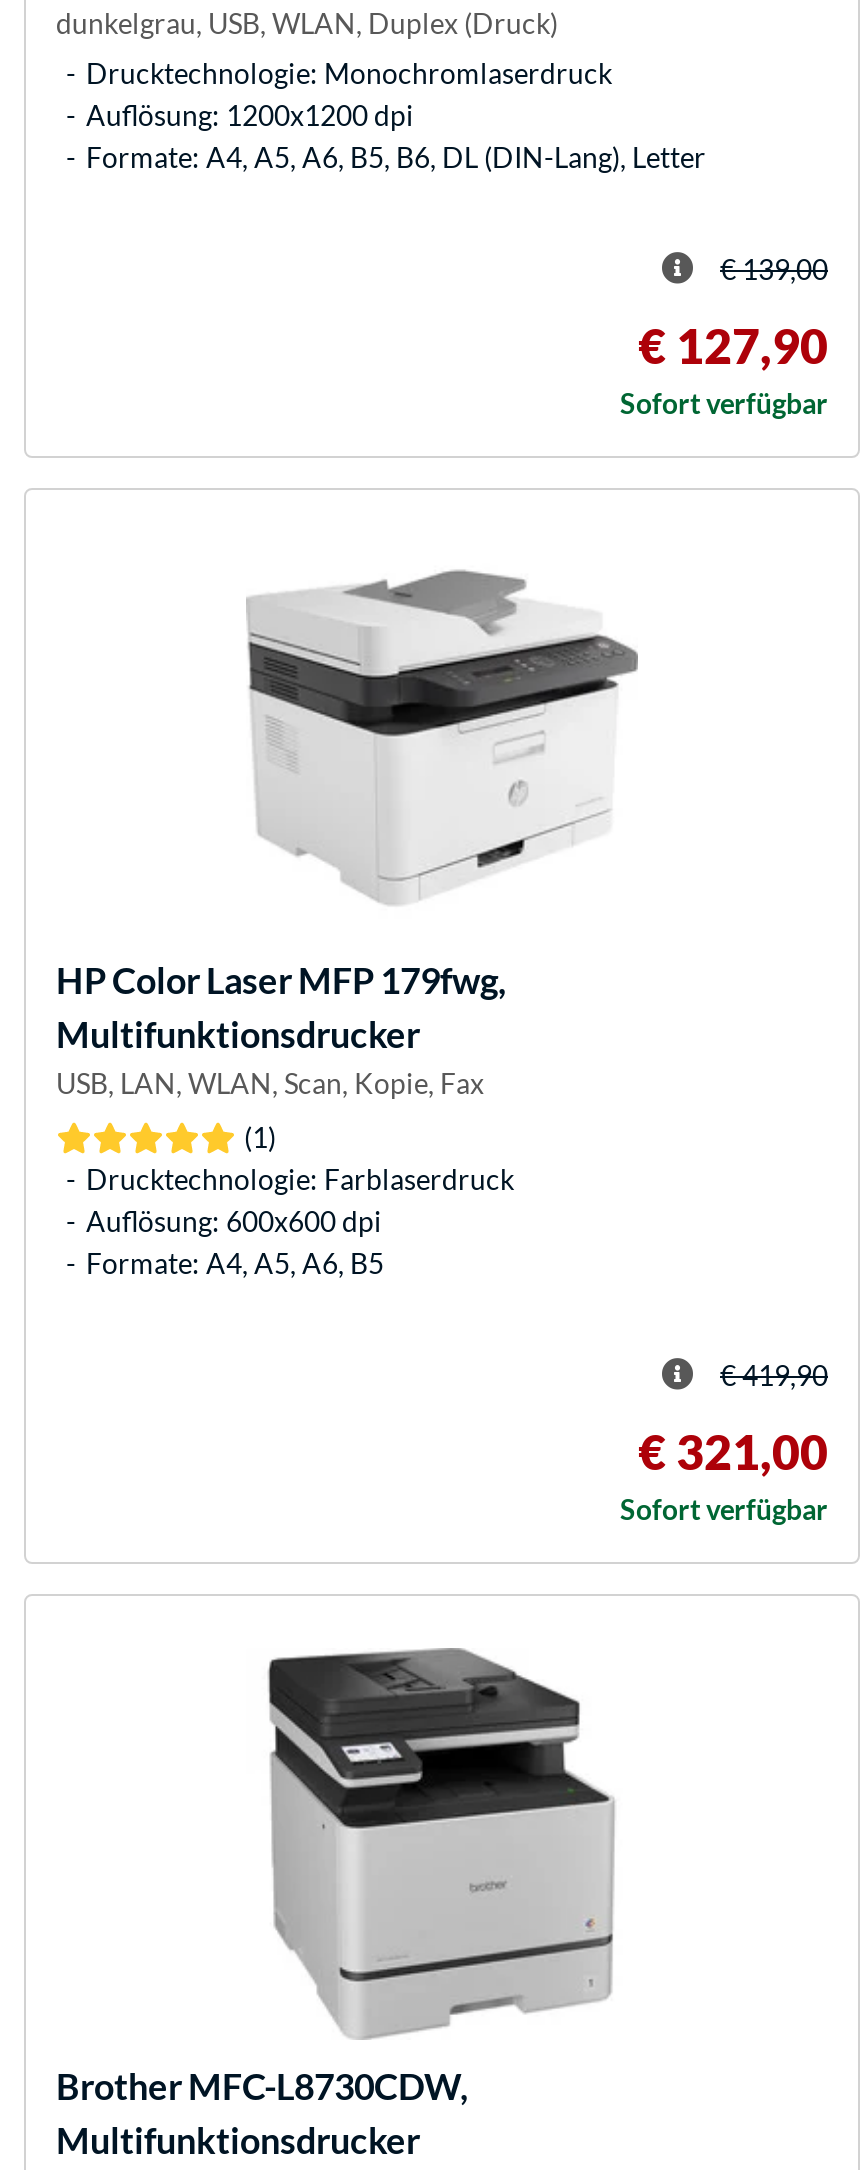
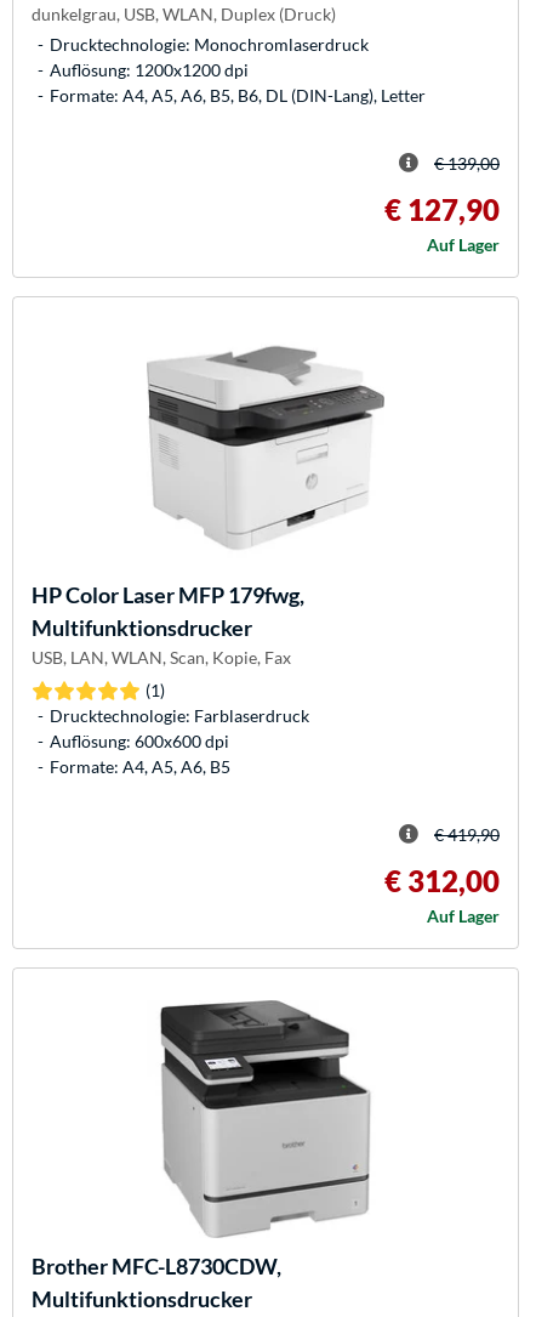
[620,387,828,421] Sofort verfügbar -> [427,235,500,255] Auf Lager
[620,1422,828,1526] € 321,00 | Sofort verfügbar -> [384,863,500,926] € 312,00 | Auf Lager

